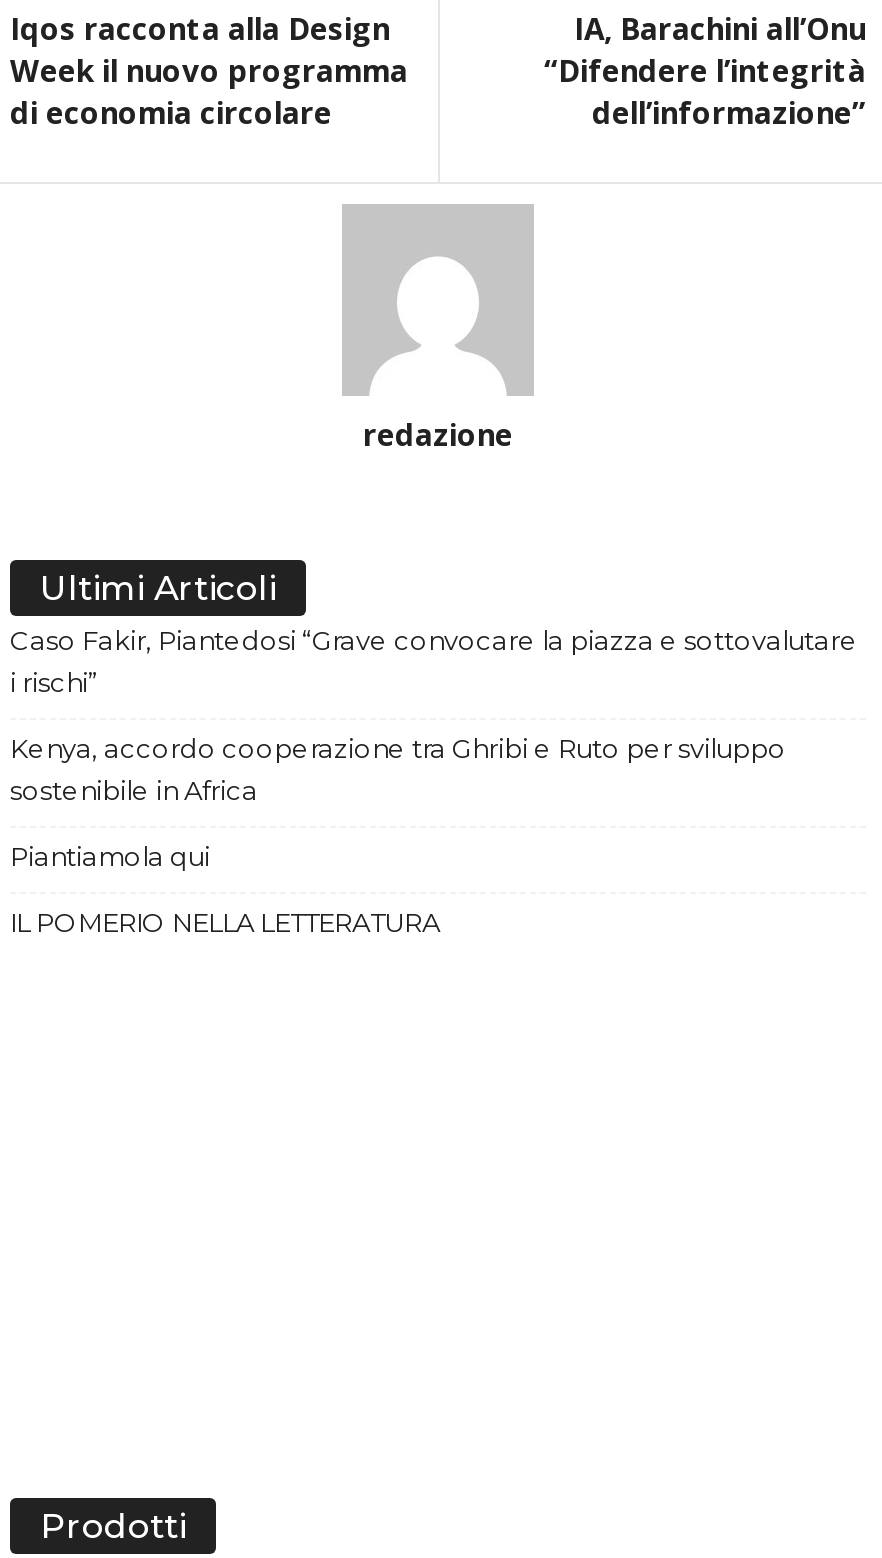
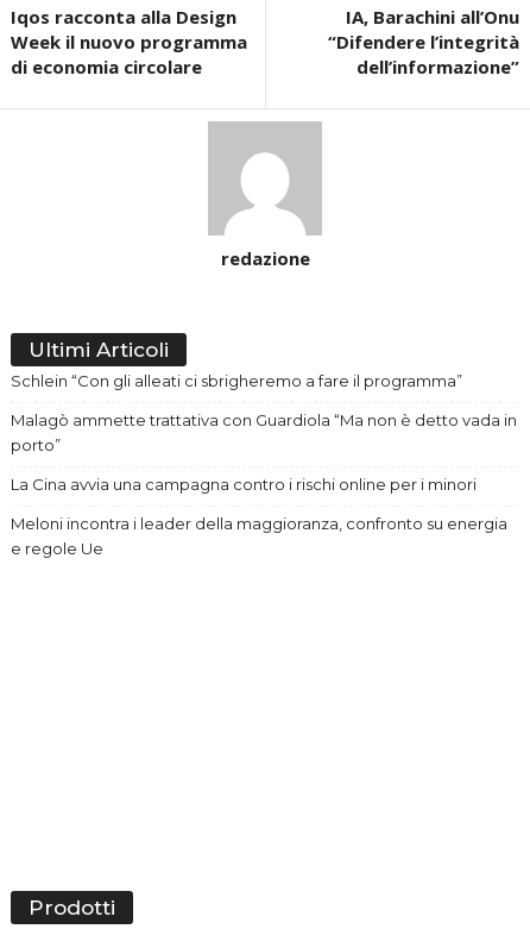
[10,624,858,698] Caso Fakir, Piantedosi “Grave convocare la piazza e sottovalutare | i rischi” -> [11,371,462,390] Schlein “Con gli alleati ci sbrigheremo a fare il programma”
[10,732,786,806] Kenya, accordo cooperazione tra Ghribi e Ruto per sviluppo | sostenibile in Africa -> [11,410,517,454] Malagò ammette trattativa con Guardiola “Ma non è detto vada in | porto”
[10,840,210,872] Piantiamola qui -> [11,474,477,493] La Cina avvia una campagna contro i rischi online per i minori
[10,906,440,938] IL POMERIO NELLA LETTERATURA -> [11,514,507,558] Meloni incontra i leader della maggioranza, confronto su energia | e regole Ue

